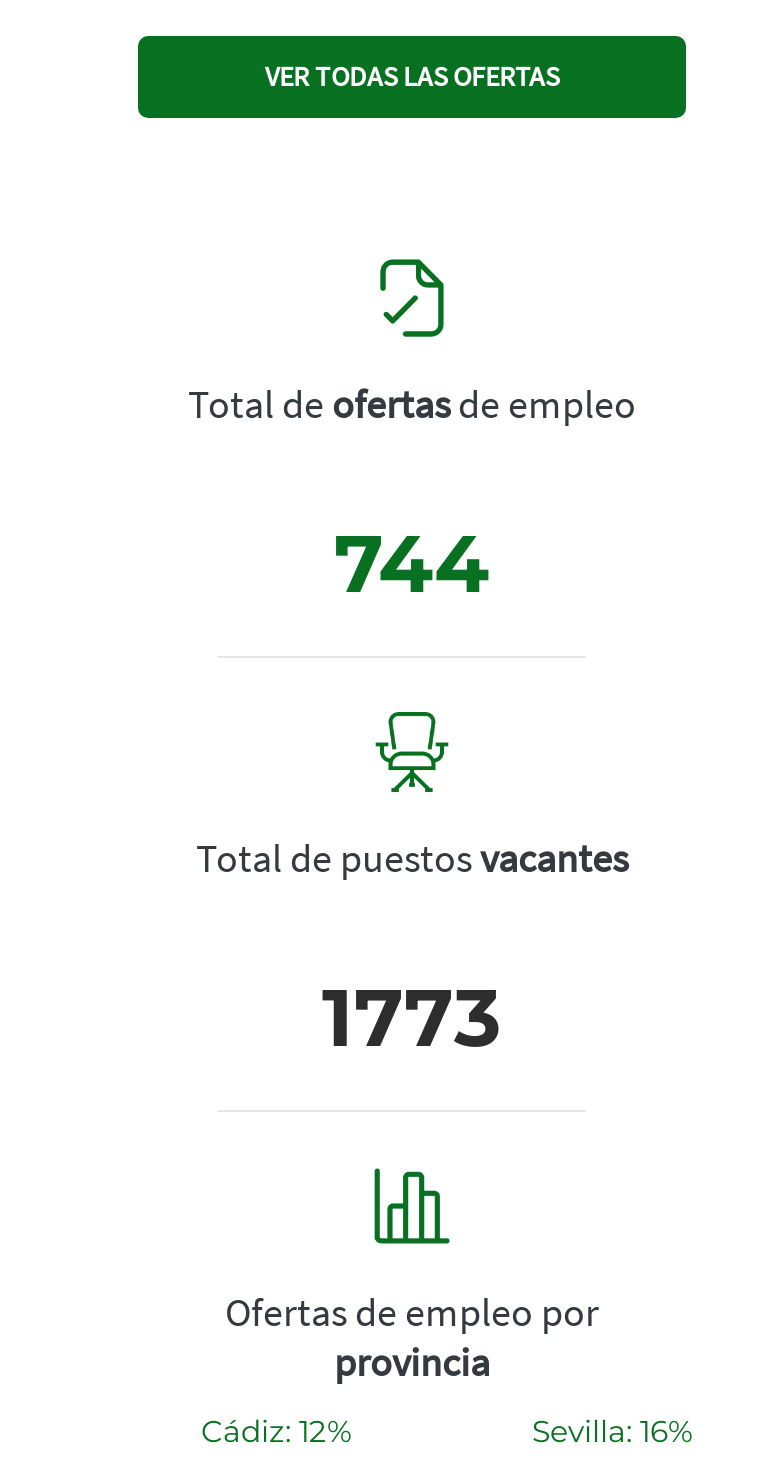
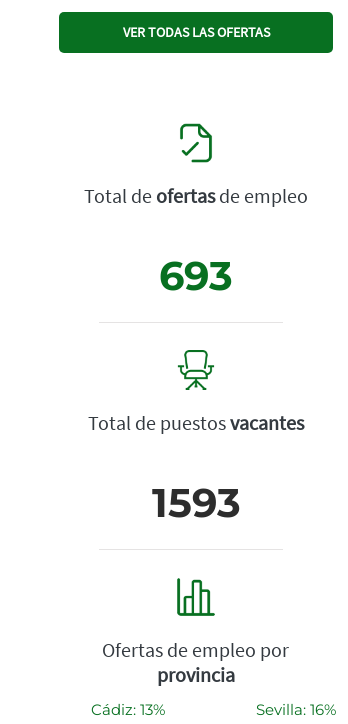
[334,514,490,612] 744 -> [159,251,233,300] 693
[322,968,502,1066] 1773 -> [151,478,240,527] 1593
[201,1412,351,1450] Cádiz: 12% -> [91,700,165,719] Cádiz: 13%

